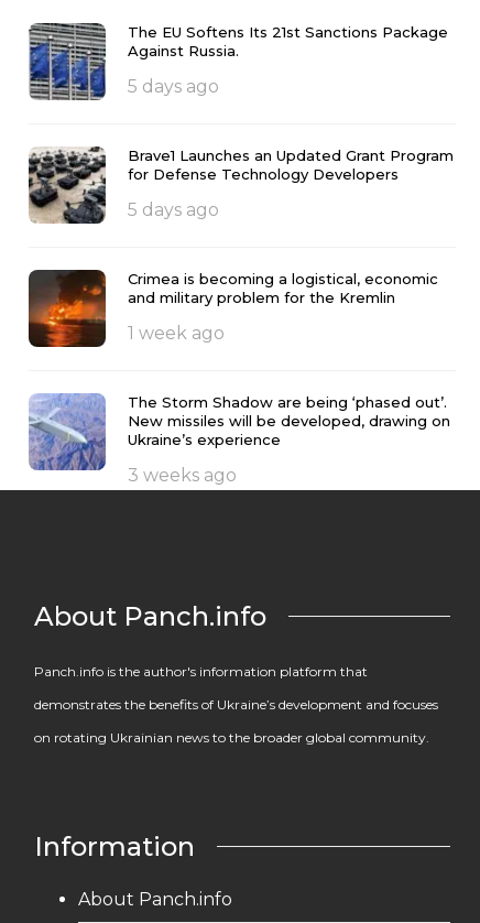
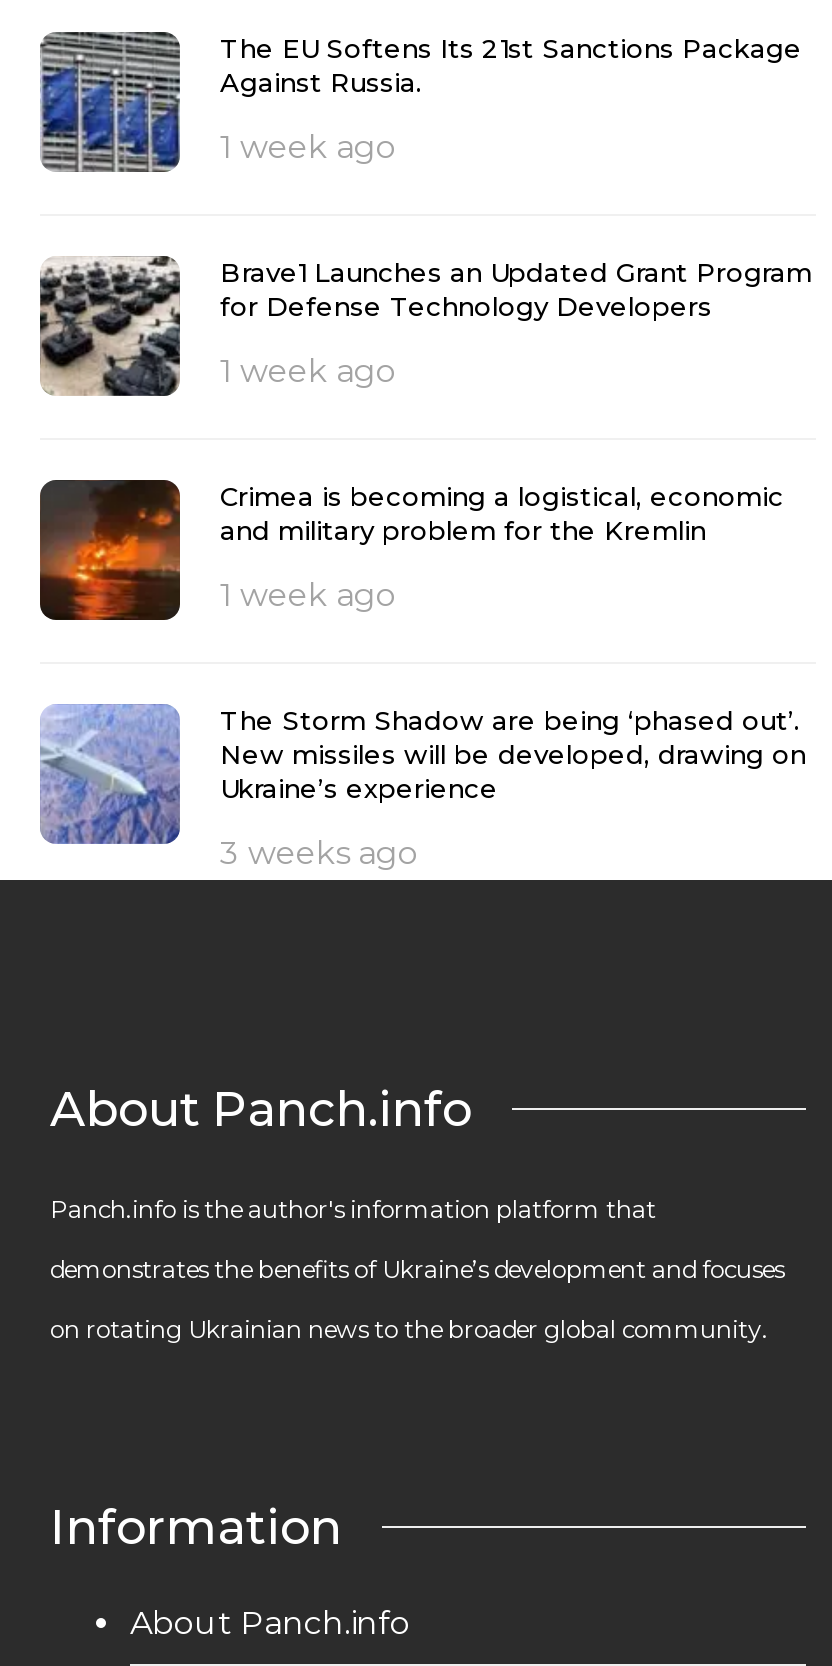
[128,75,219,96] 5 days ago -> [220,127,396,165] 1 week ago
[128,199,219,220] 5 days ago -> [220,351,396,389] 1 week ago

